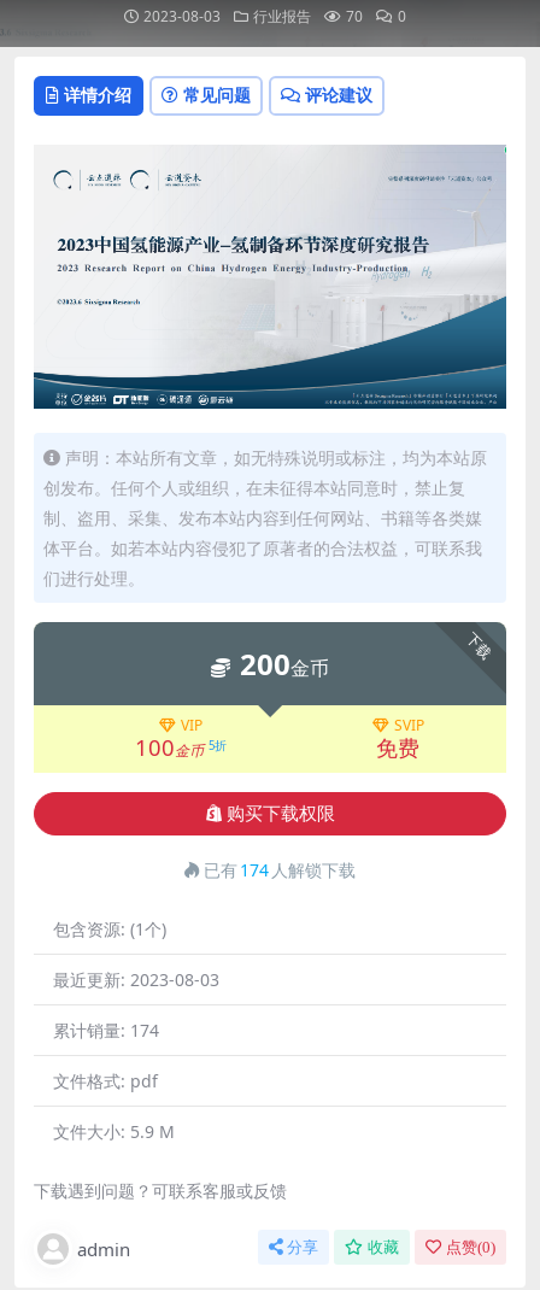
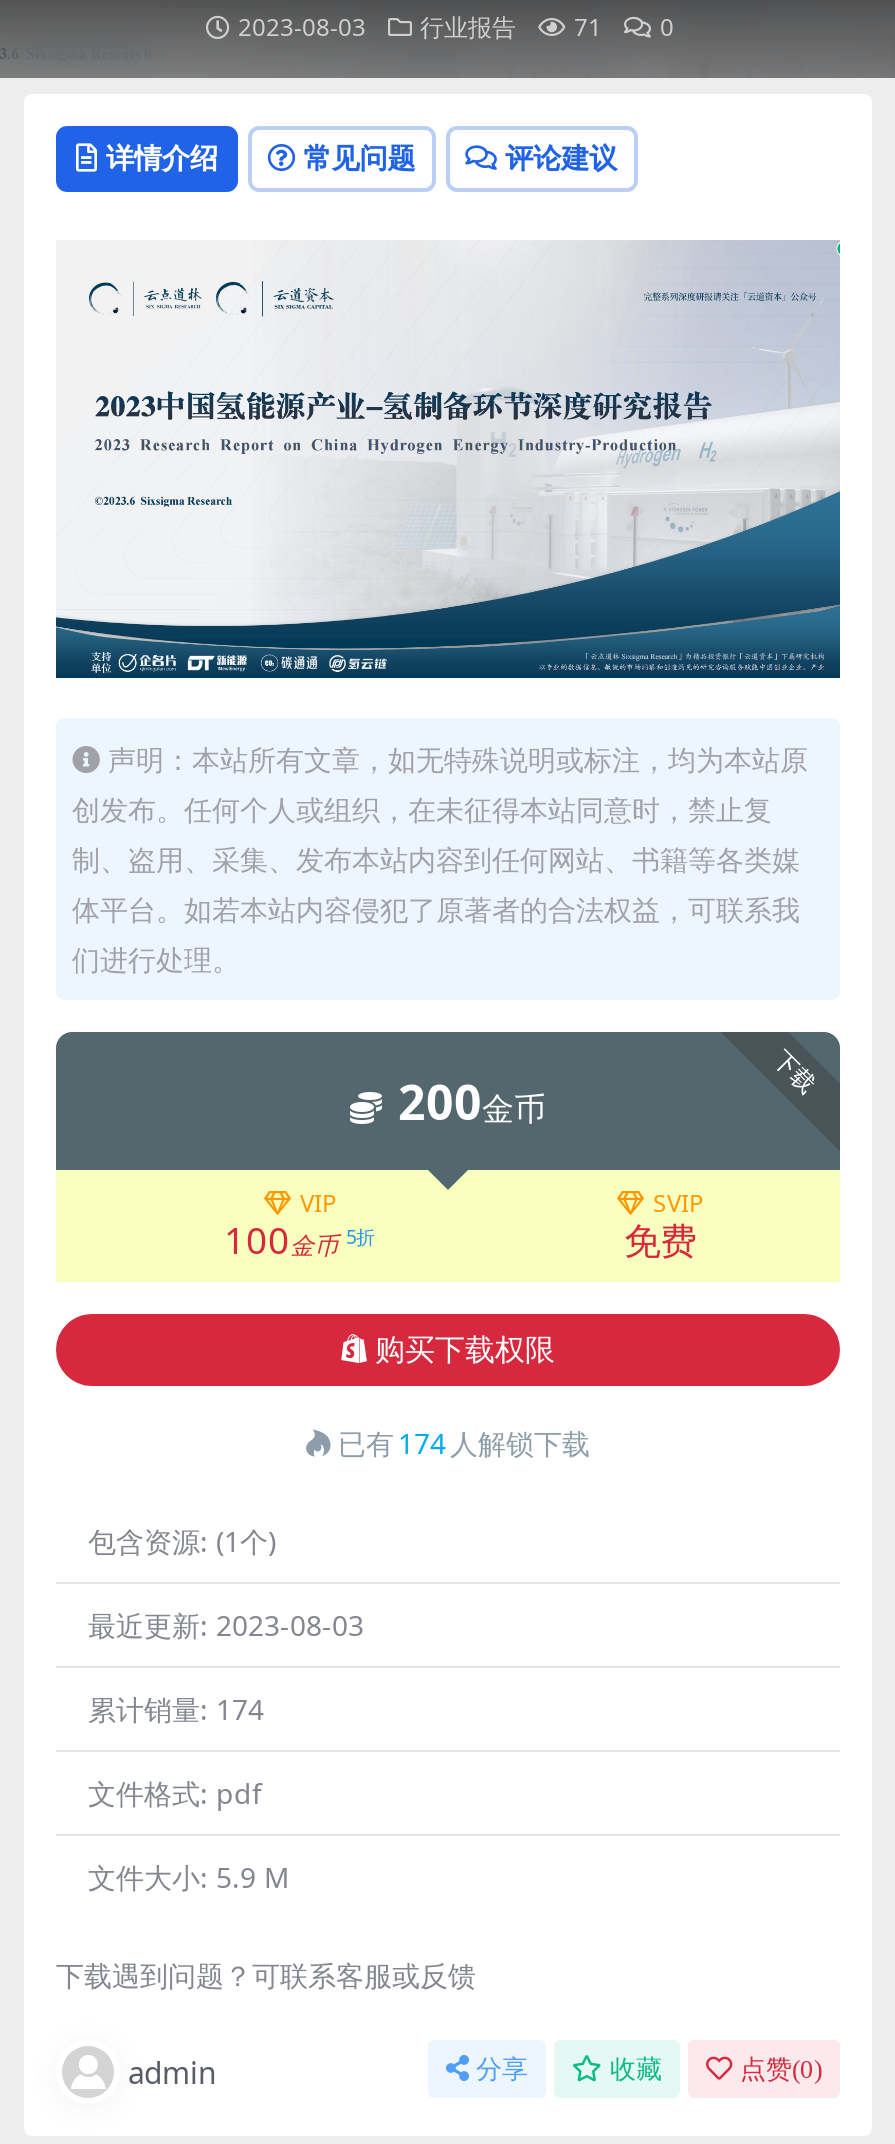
[143,6,406,27] 2023-08-03 行业报告 70 0 -> [238,10,674,44] 2023-08-03 行业报告 71 0

